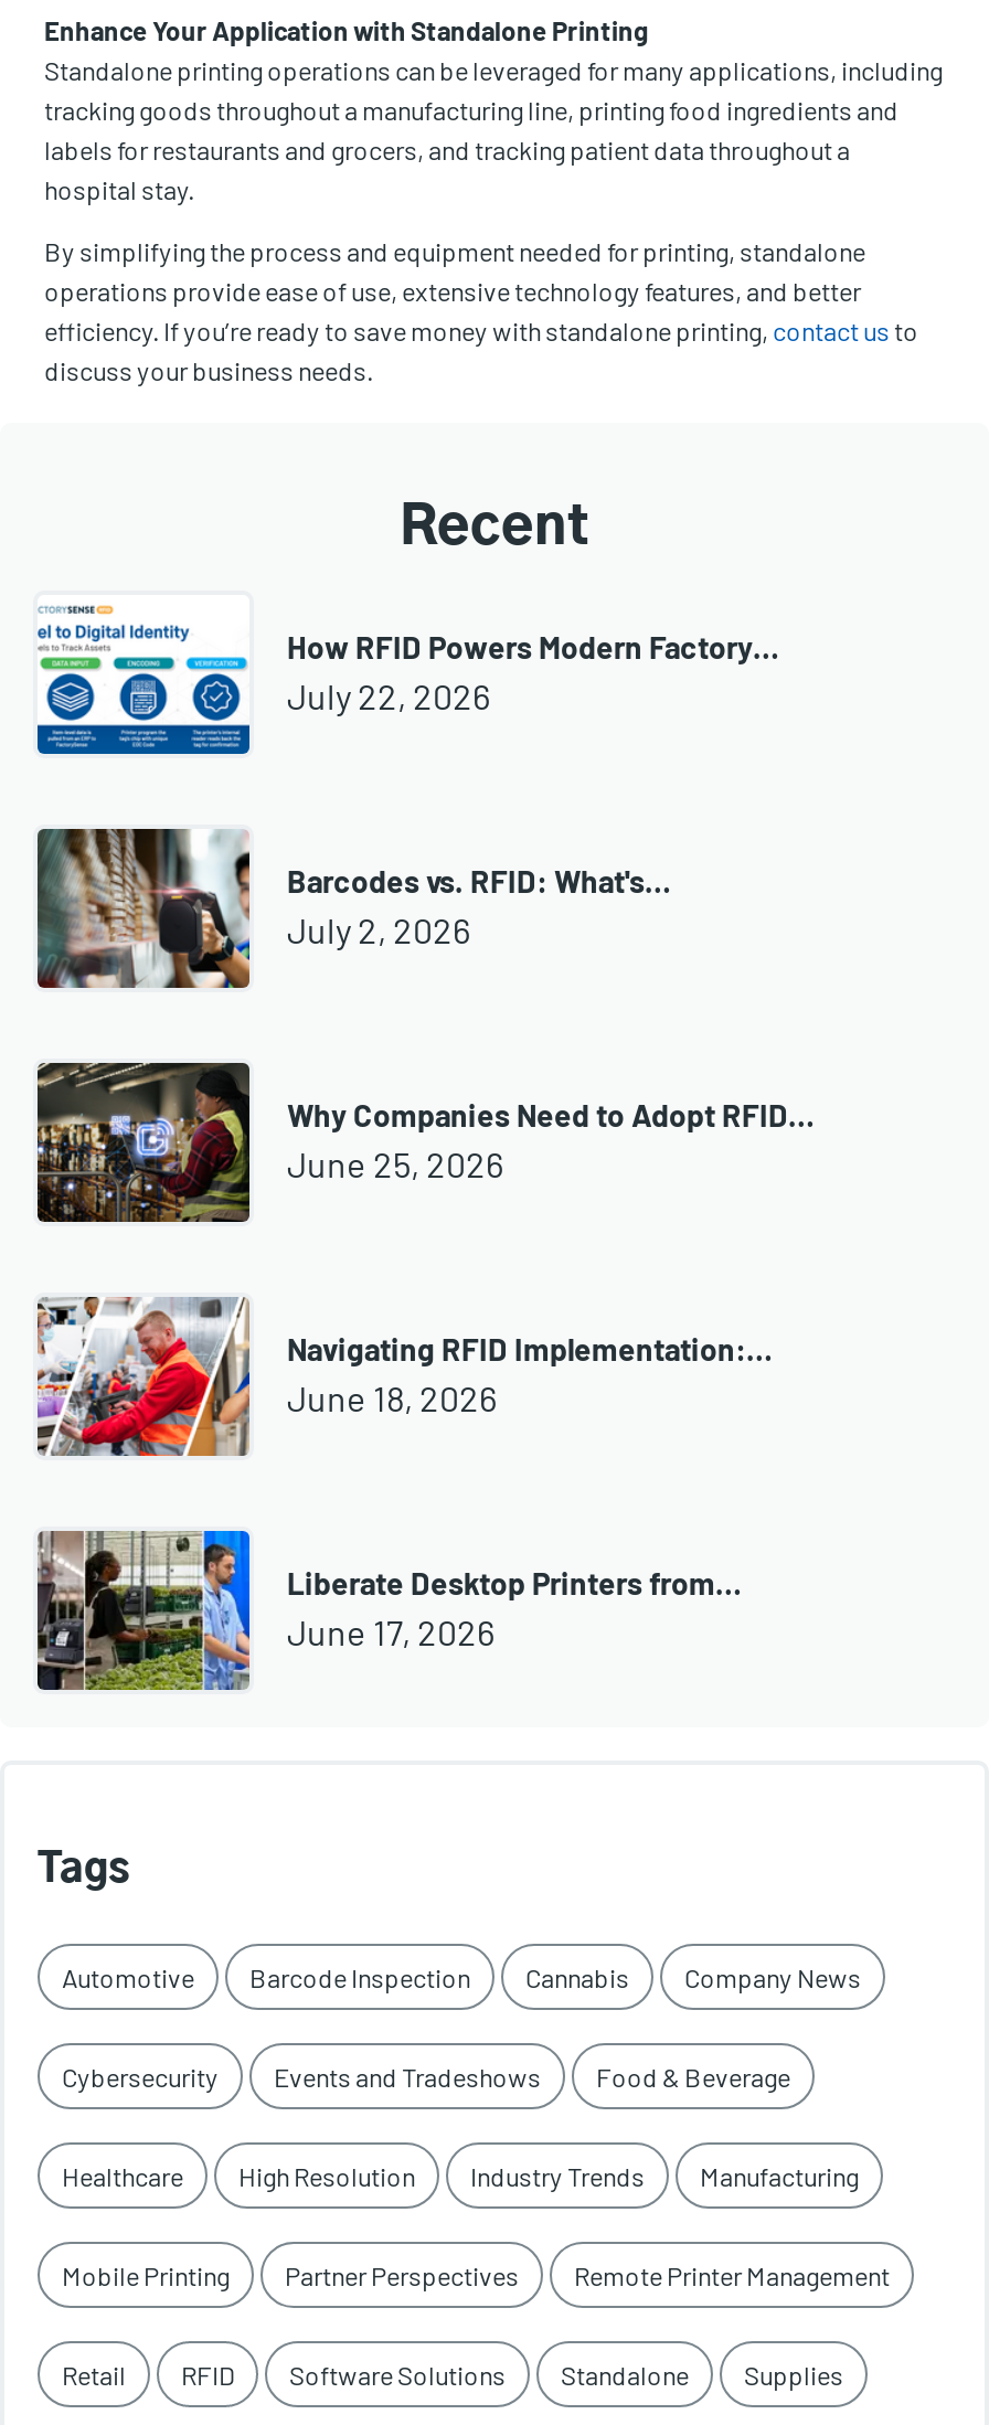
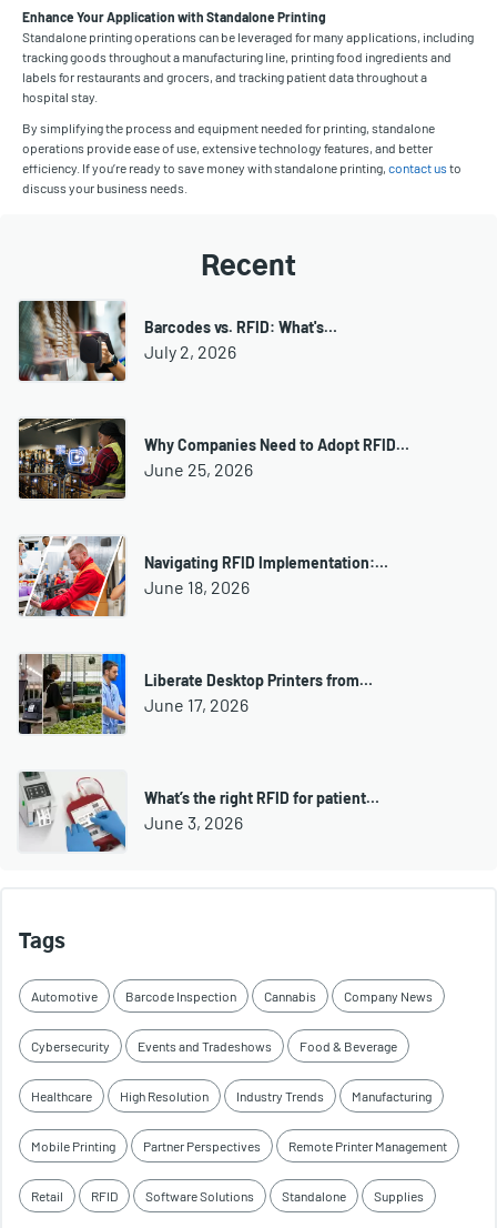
[35,604,779,756] [image] | How RFID Powers Modern Factory… | July 22, 2026 -> none
moved [35,825,815,1653] -> [18,299,409,715]: [image] | Barcodes vs. RFID: What's… | July 2, 2026 | ... | Liberate Desktop Printers from… | June 17, 2026
none -> [20,771,379,853] [image] | What’s the right RFID for patient… | June 3, 2026

